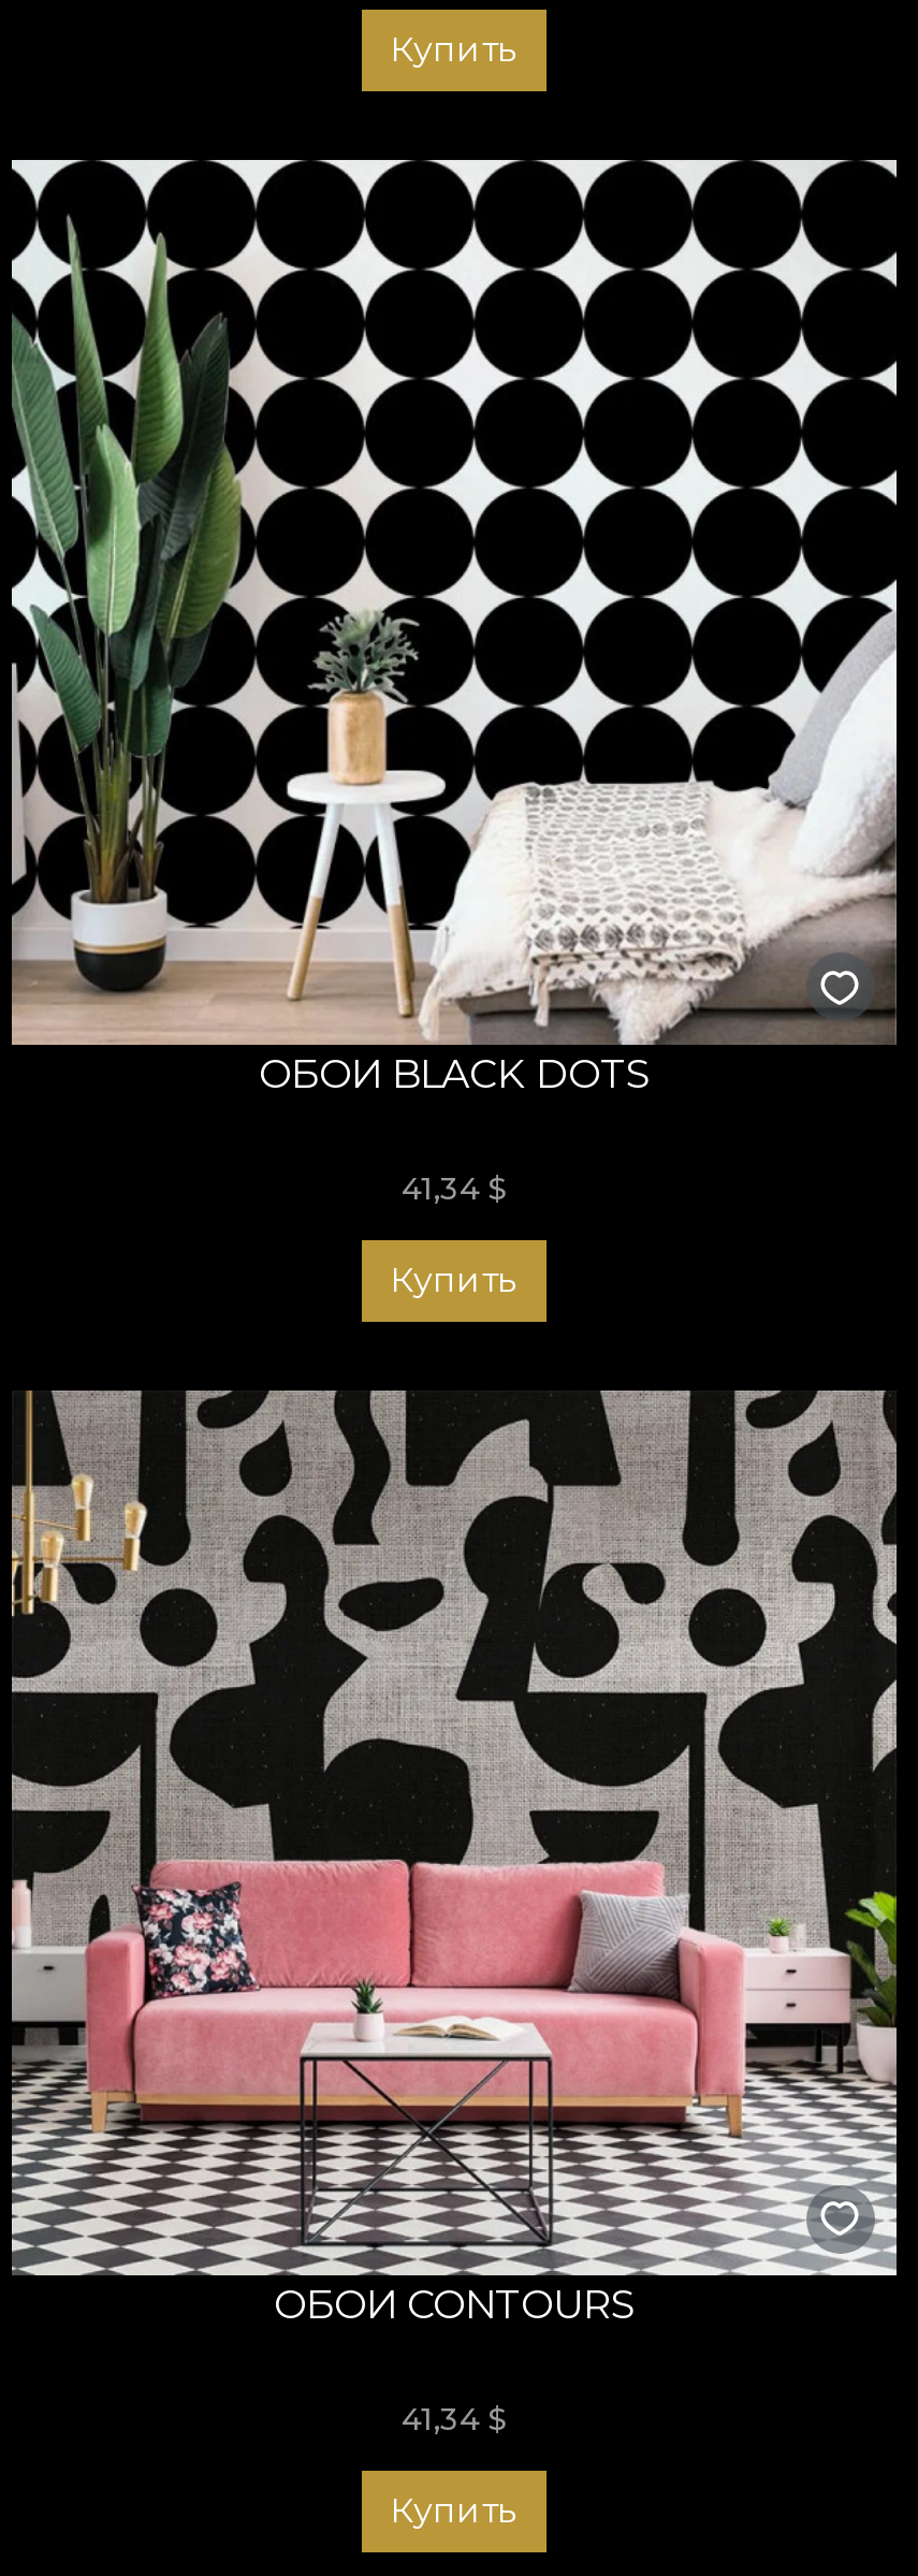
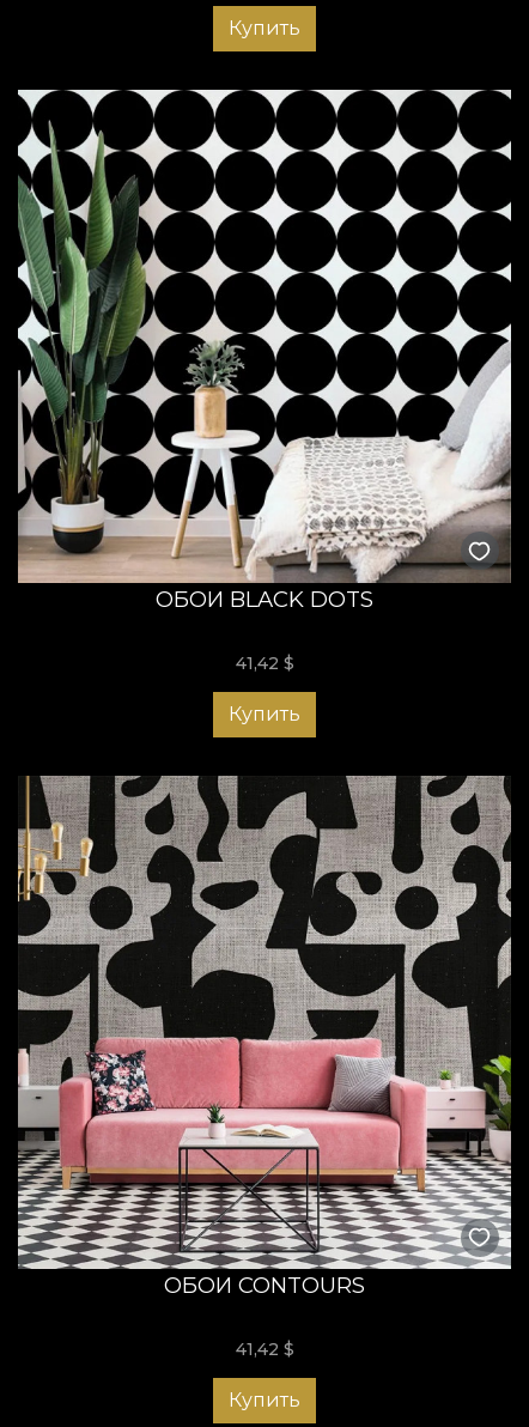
[402,1169,507,1208] 41,34 $ -> [235,652,294,674] 41,42 $
[402,2400,507,2439] 41,34 $ -> [235,1339,294,1360] 41,42 $

